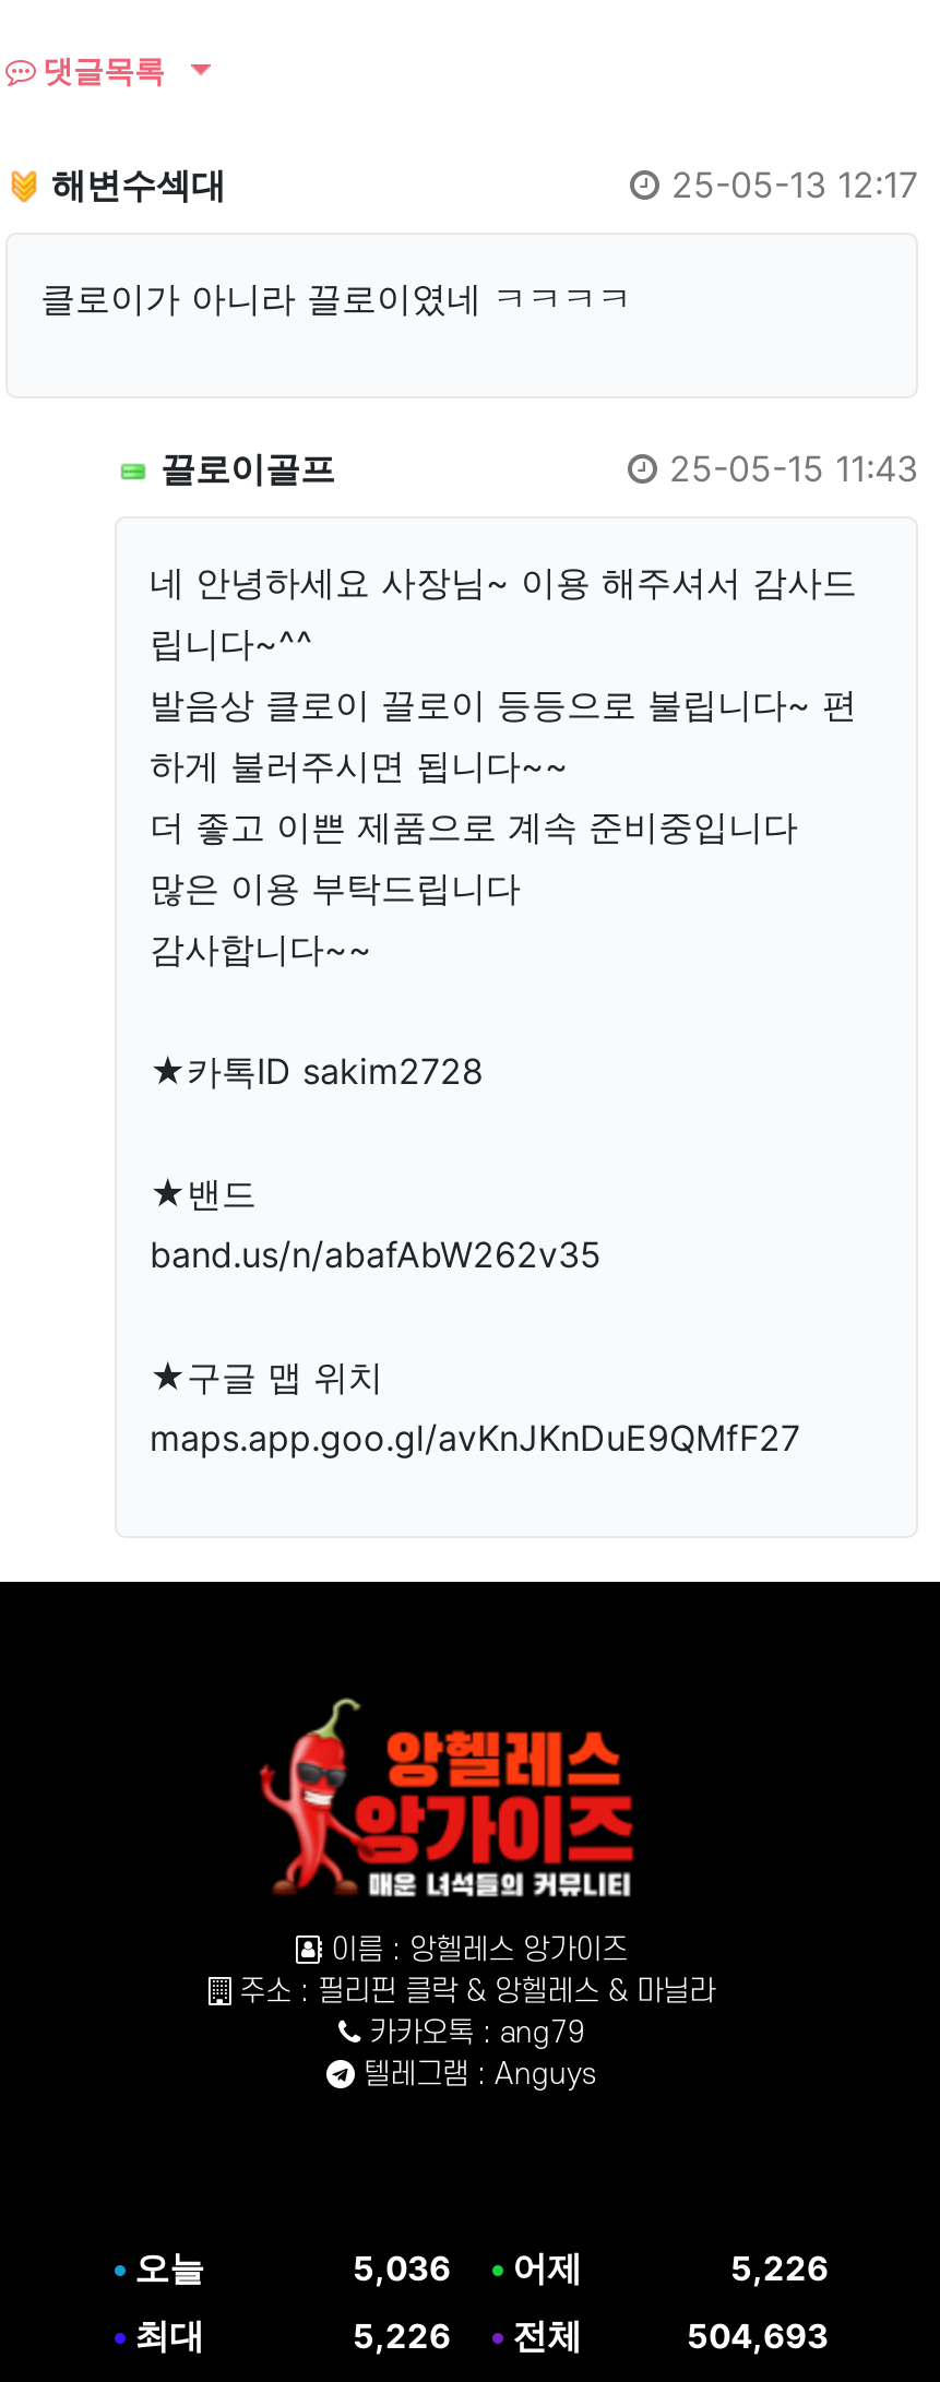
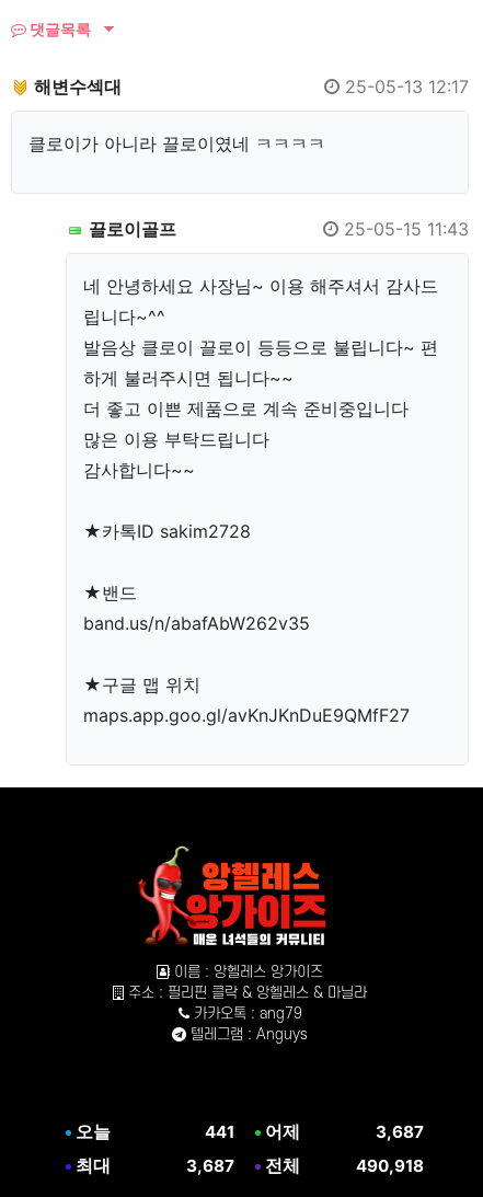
[353,2244,582,2288] 5,036 어제 -> [205,1120,300,1142] 441 어제
[730,2247,829,2288] 5,226 -> [376,1121,424,1142] 3,687
[353,2312,582,2356] 5,226 전체 -> [186,1154,300,1176] 3,687 전체
[687,2314,829,2356] 504,693 -> [356,1155,424,1176] 490,918

